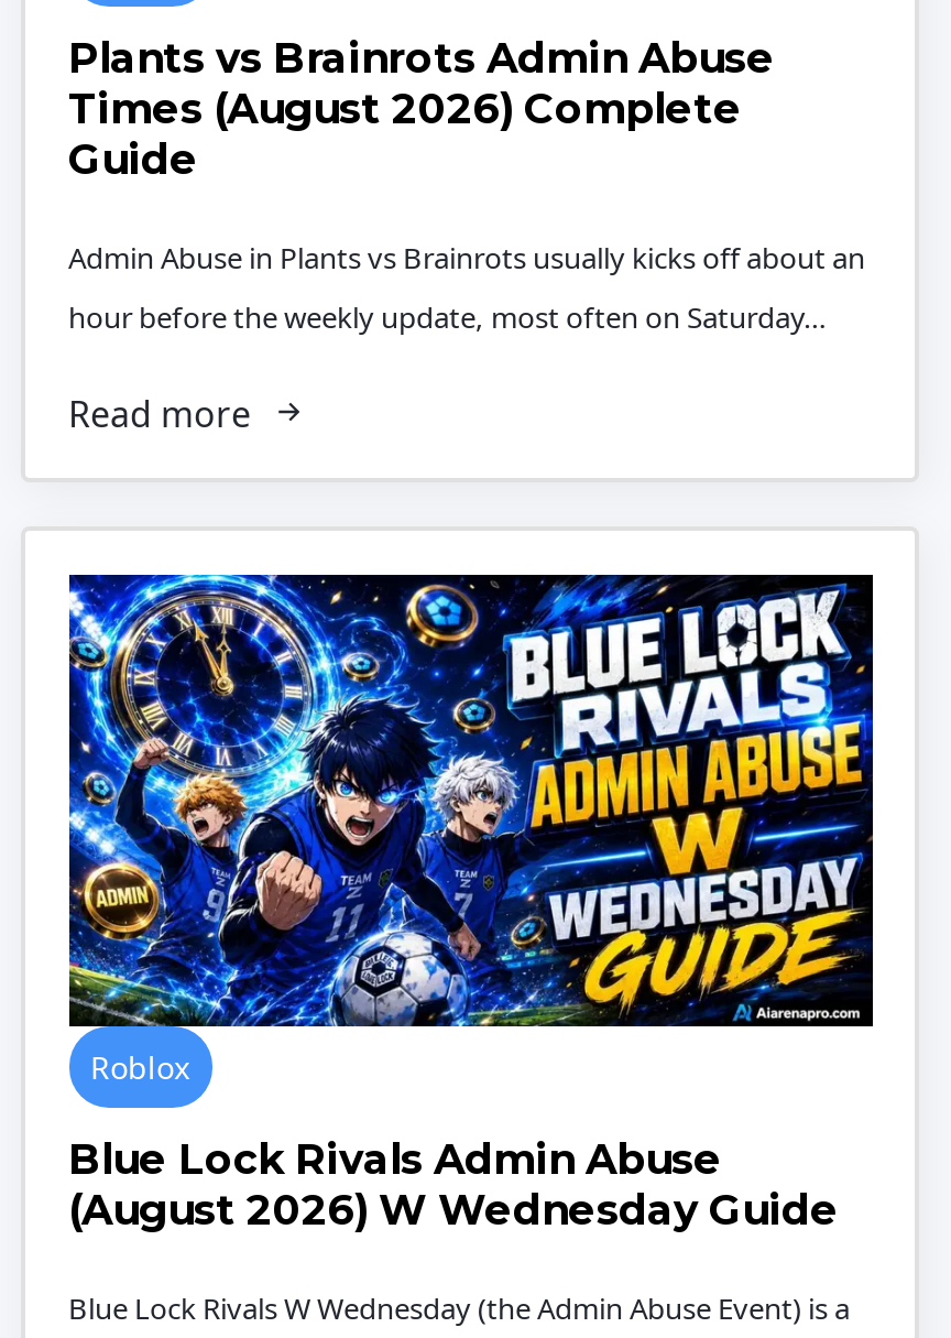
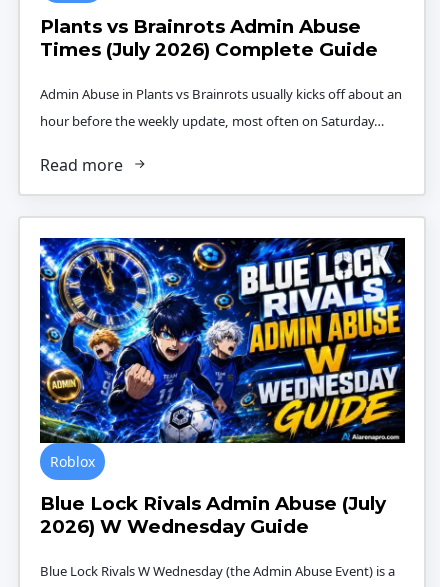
[68,83,742,184] Times (August 2026) Complete | Guide -> [39,38,377,61] Times (July 2026) Complete Guide
[68,1134,839,1235] Blue Lock Rivals Admin Abuse | (August 2026) W Wednesday Guide -> [39,492,385,538] Blue Lock Rivals Admin Abuse (July | 2026) W Wednesday Guide

